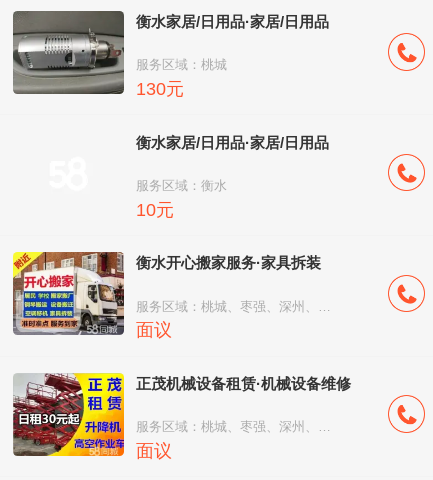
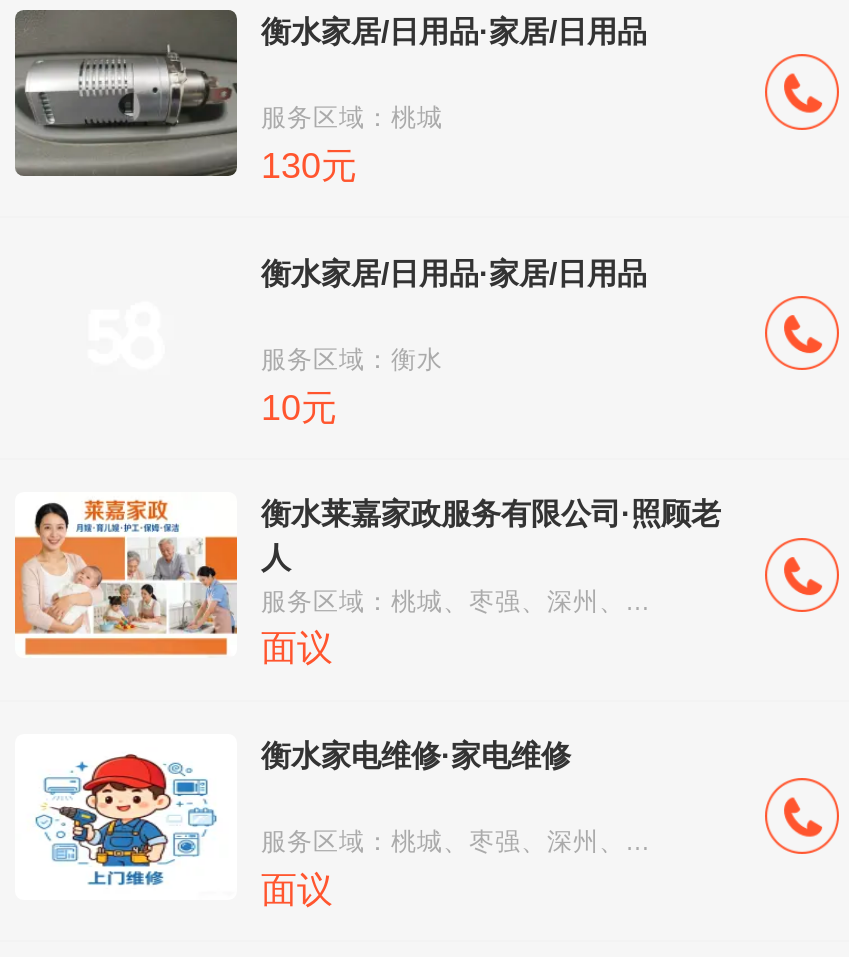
[12,251,321,336] [image] | 衡水开心搬家服务·家具拆装 -> [13,492,721,658] [image] | 衡水莱嘉家政服务有限公司·照顾老 | 人
[12,372,351,457] [image] | 正茂机械设备租赁·机械设备维修 -> [15,734,571,900] [image] | 衡水家电维修·家电维修

